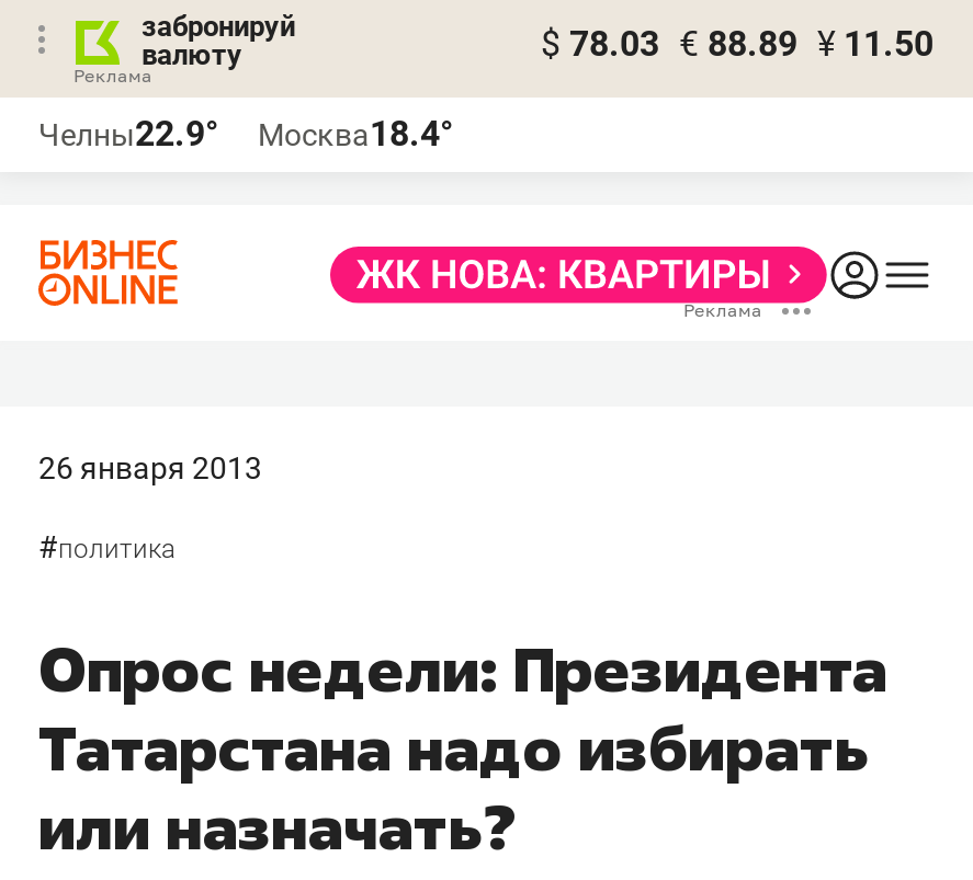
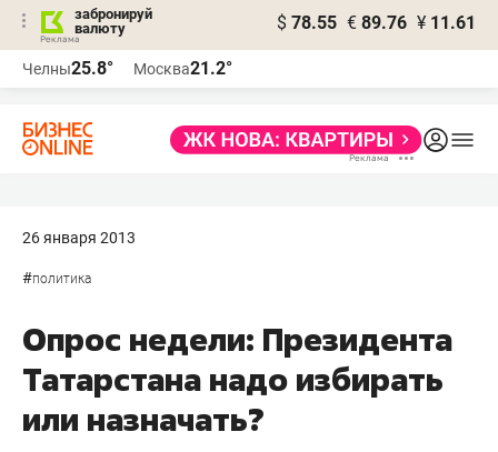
[541,23,934,65] $ 78.03 € 88.89 ¥ 11.50 -> [277,12,476,33] $ 78.55 € 89.76 ¥ 11.61
[38,113,218,155] Челны22.9° -> [22,58,113,79] Челны25.8°
[258,113,453,155] Москва18.4° -> [133,58,232,79] Москва21.2°

